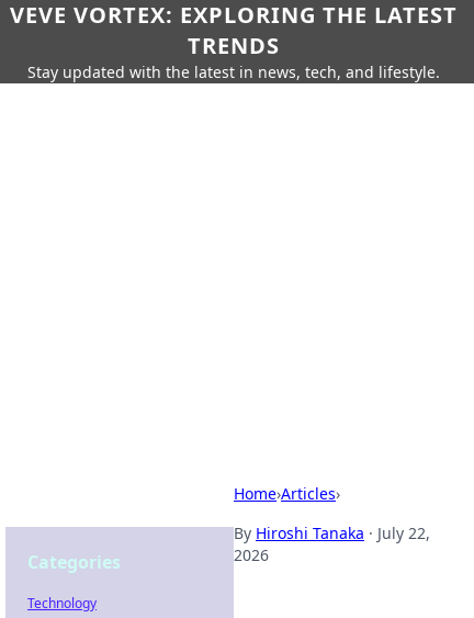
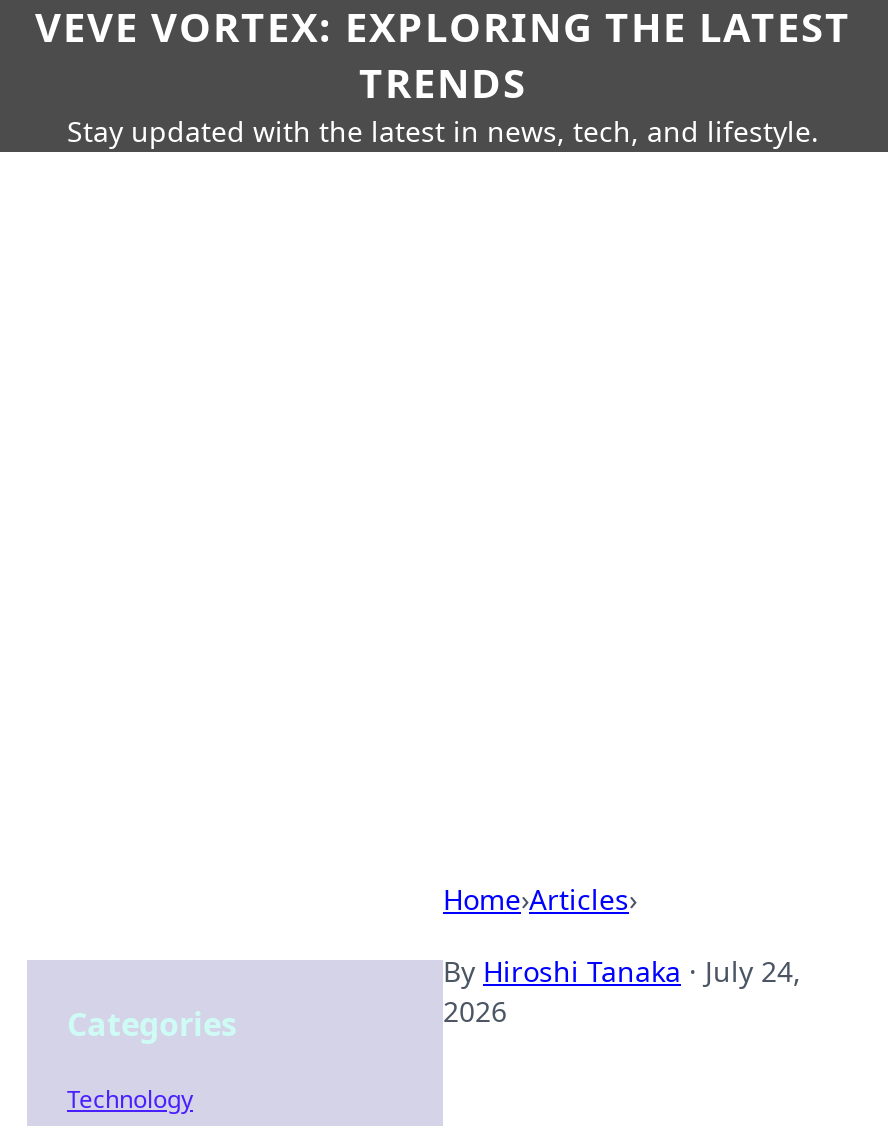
[234,523,430,543] By Hiroshi Tanaka · July 22, -> [443,952,801,990] By Hiroshi Tanaka · July 24,

